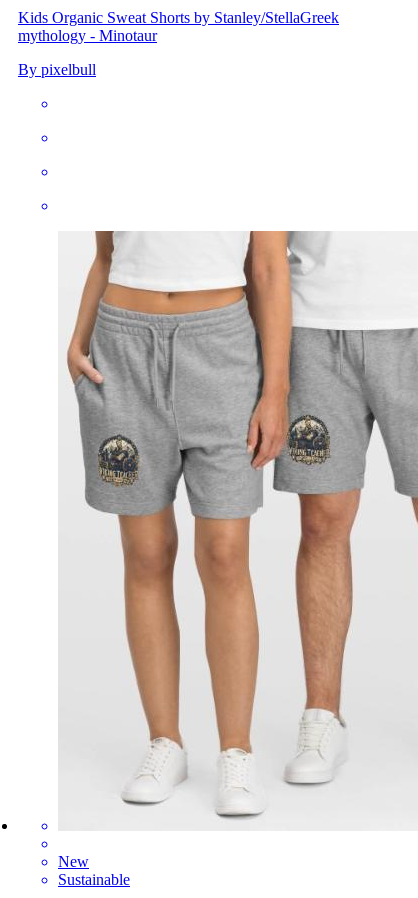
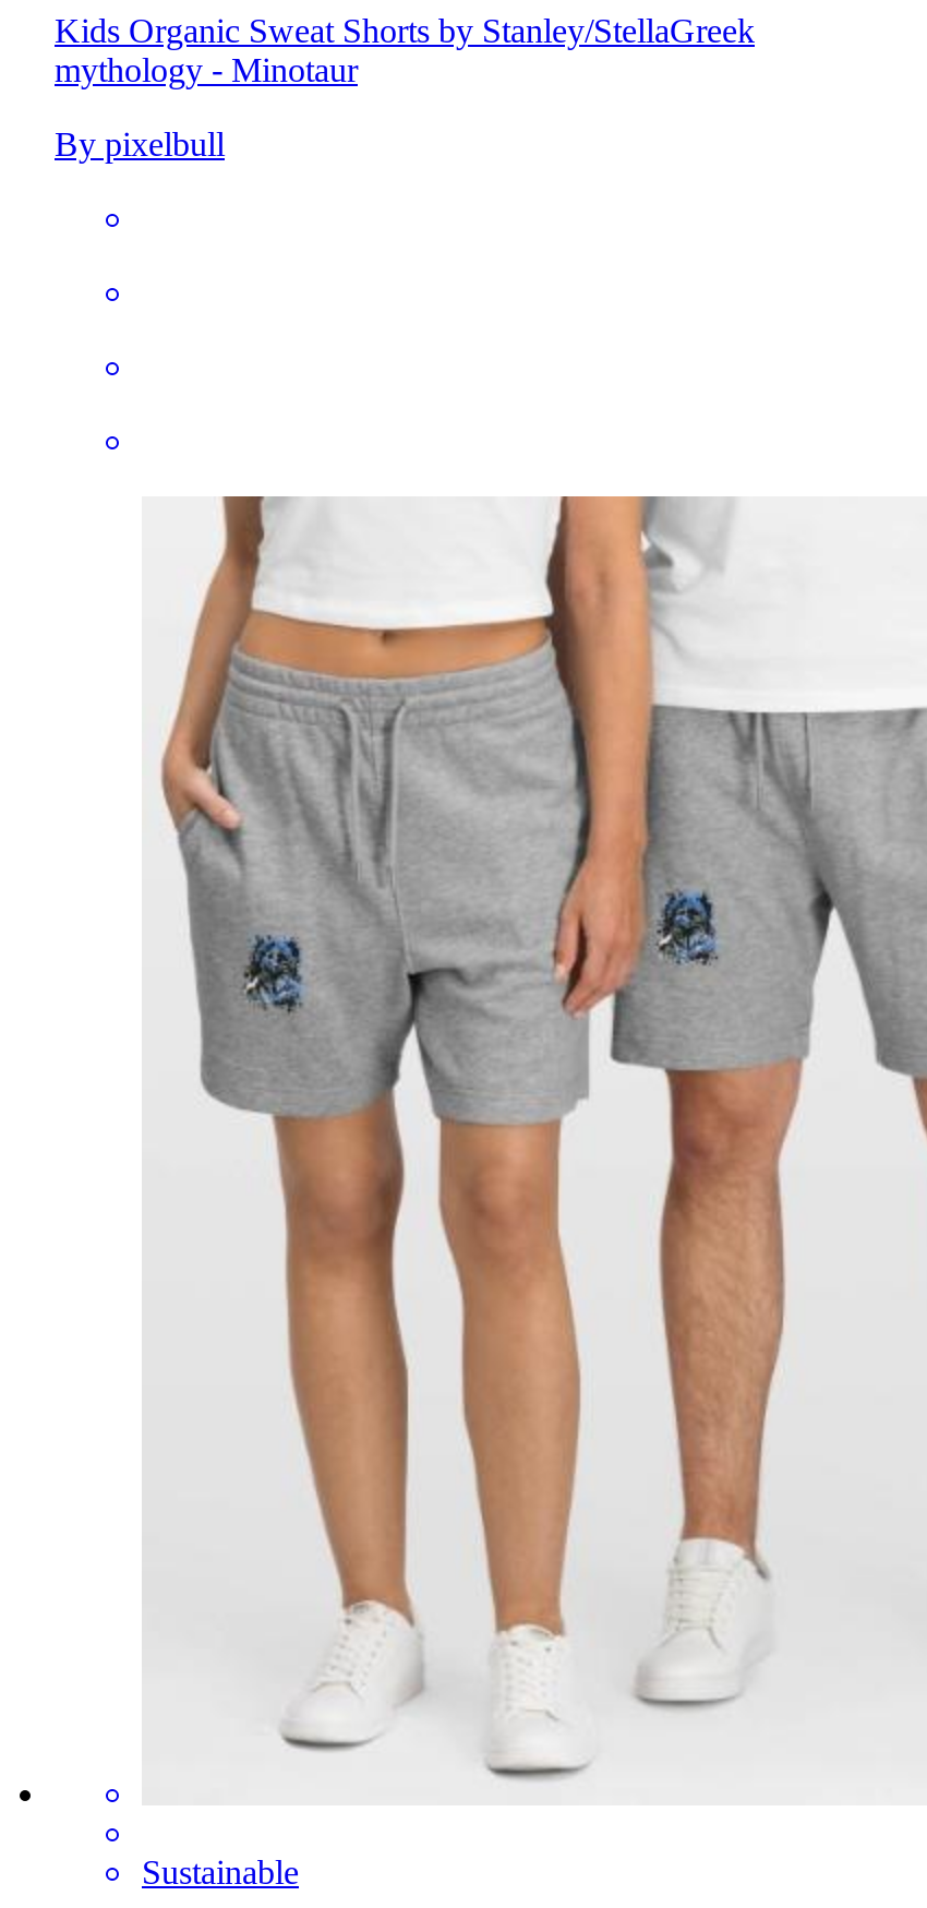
[288,414,331,465] [image] -> [648,891,733,965] [image]
[98,434,139,487] [image] -> [233,935,316,1013] [image]
[58,853,89,870] New -> none

